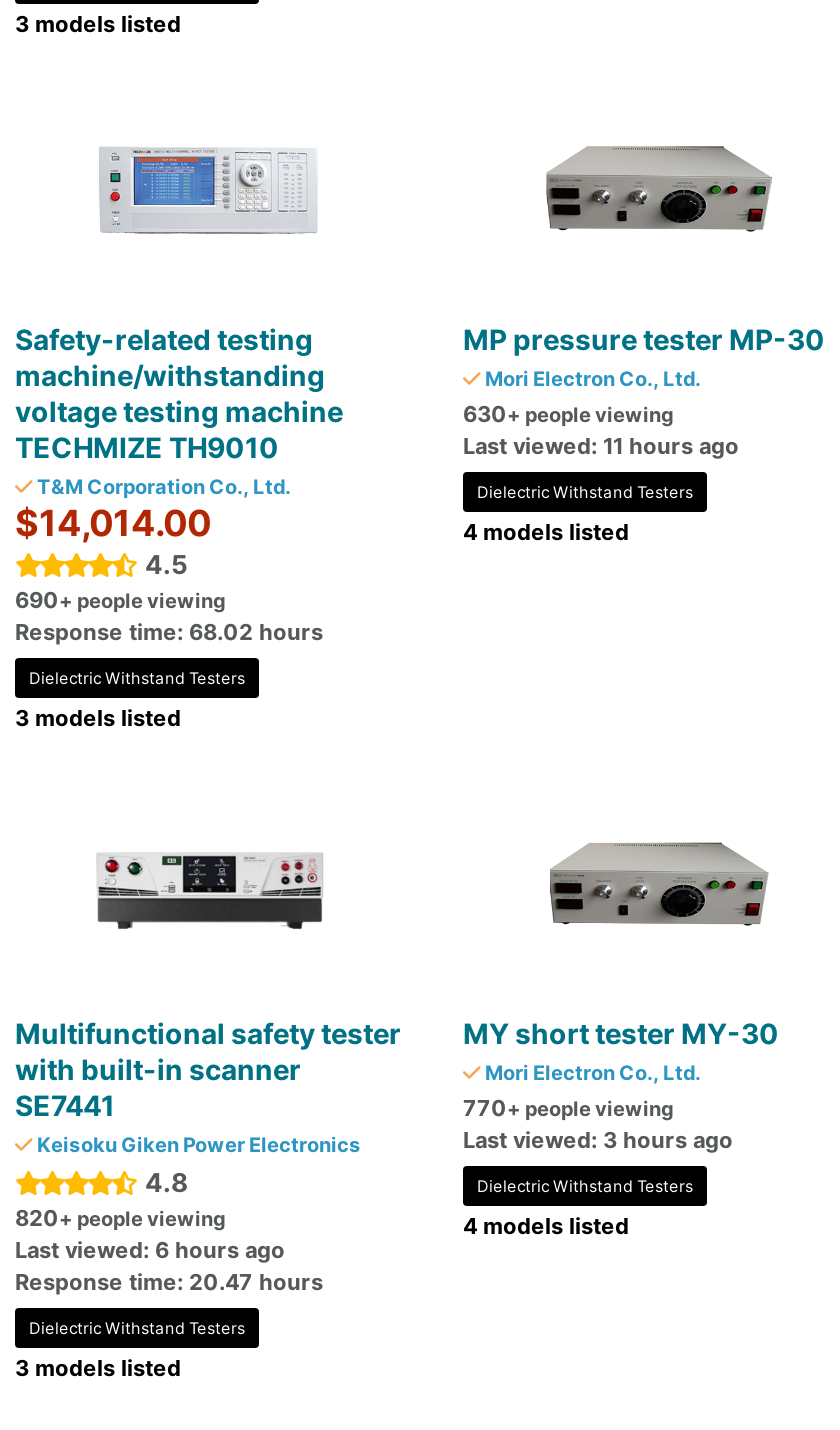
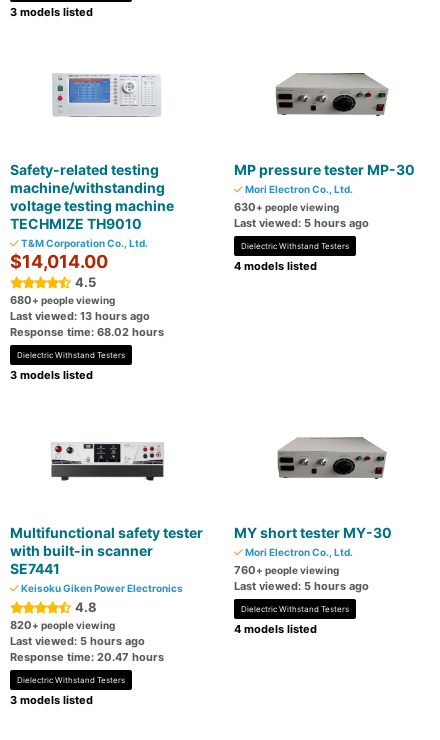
[463,433,739,461] Last viewed: 11 hours ago -> [234,216,369,230] Last viewed: 5 hours ago
[15,587,225,615] 690+ people viewing -> [10,293,150,323] 680+ people viewing | Last viewed: 13 hours ago
[463,1095,673,1123] 770+ people viewing -> [234,563,339,577] 760+ people viewing
[463,1127,733,1155] Last viewed: 3 hours ago -> [234,579,369,593] Last viewed: 5 hours ago
[15,1237,285,1265] Last viewed: 6 hours ago -> [10,634,145,648] Last viewed: 5 hours ago

